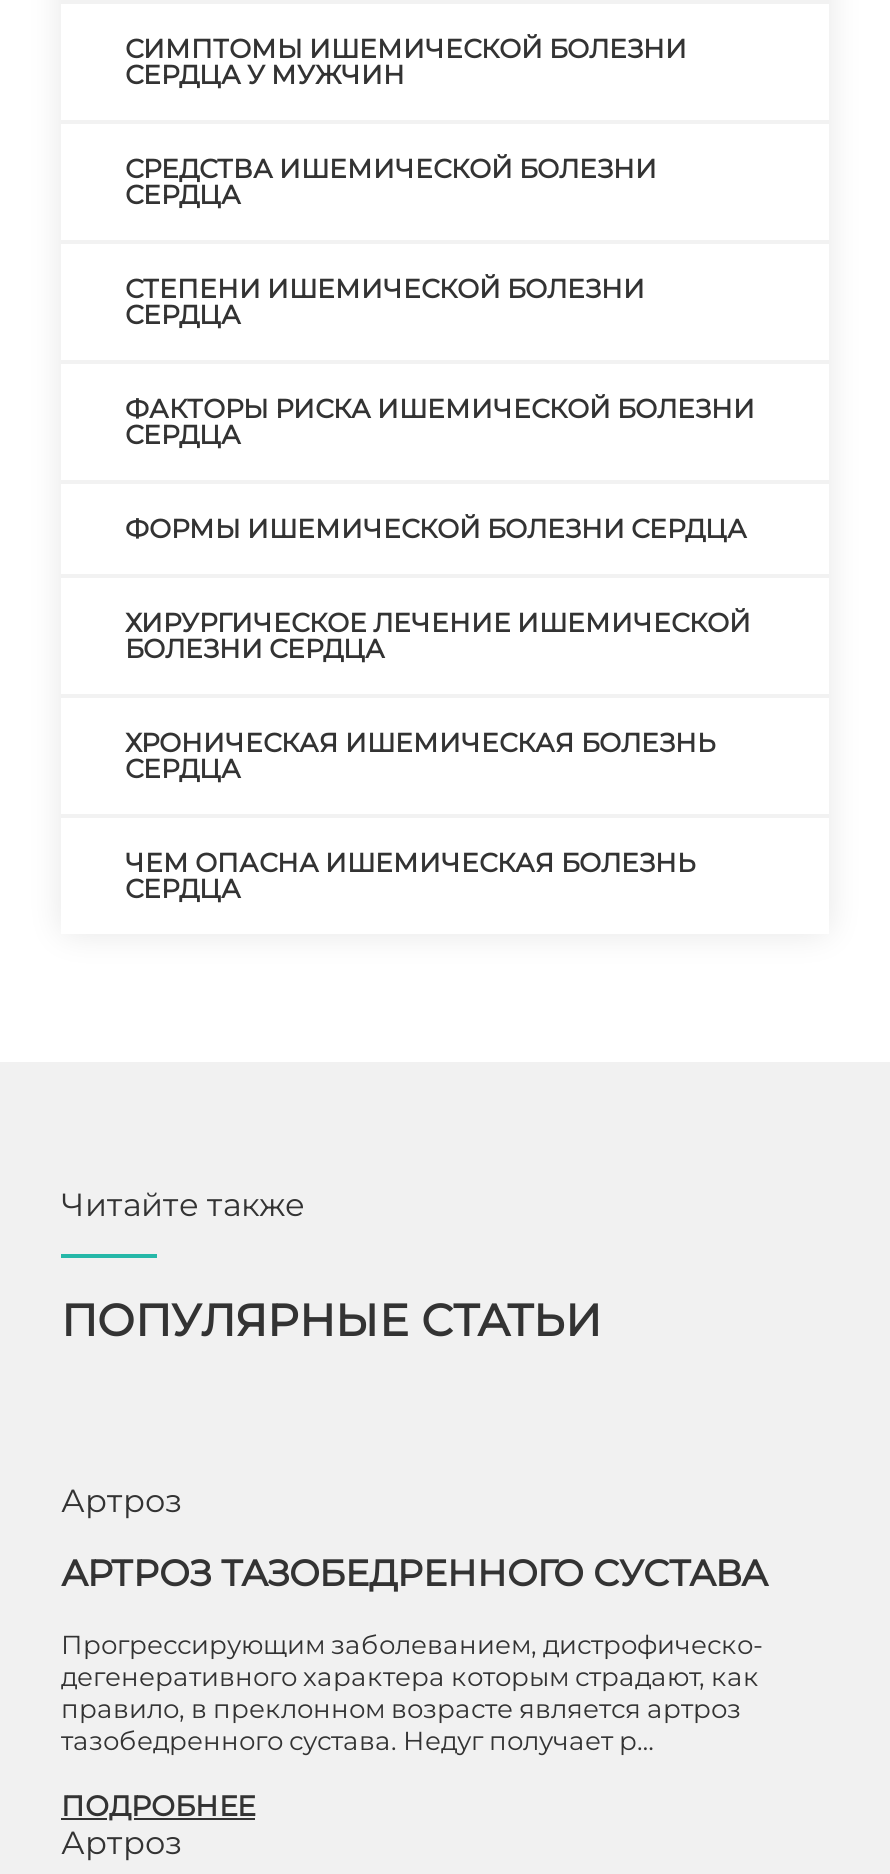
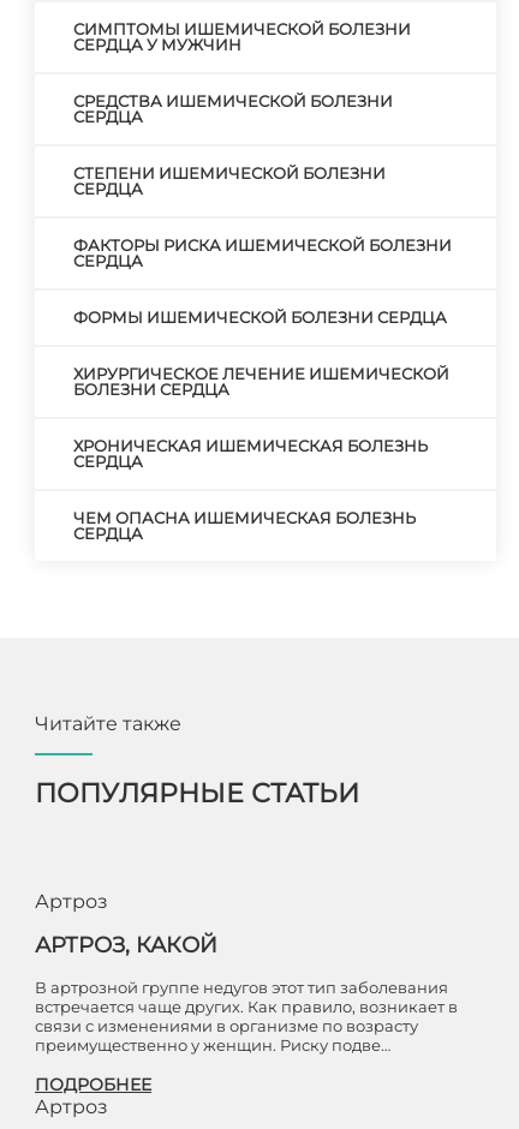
[61,1552,767,1596] АРТРОЗ ТАЗОБЕДРЕННОГО СУСТАВА -> [35,932,217,958] АРТРОЗ, КАКОЙ
[61,1628,763,1756] Прогрессирующим заболеванием, дистрофическо- | дегенеративного характера которым страдают, как | правило, в преклонном возрасте является артроз | тазобедренного сустава. Недуг получает р… -> [35,978,458,1055] В артрозной группе недугов этот тип заболевания | встречается чаще других. Как правило, возникает в | связи с изменениями в организме по возрасту | преимущественно у женщин. Риску подве…

